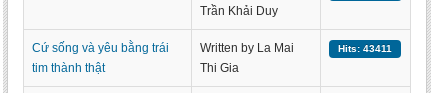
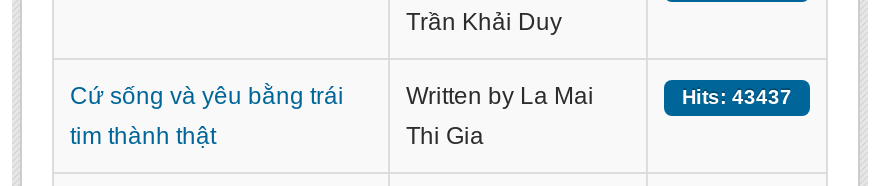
[338,43,392,54] Hits: 43411 -> [682,86,792,108] Hits: 43437

